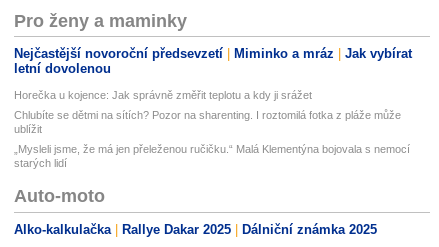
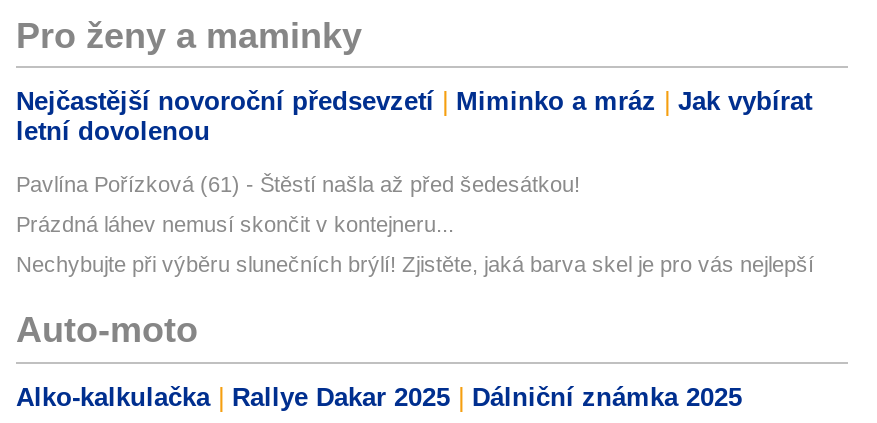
[14,89,312,101] Horečka u kojence: Jak správně změřit teplotu a kdy ji srážet -> [16,173,580,197] Pavlína Pořízková (61) - Štěstí našla až před šedesátkou!
[14,109,401,135] Chlubíte se dětmi na sítích? Pozor na sharenting. I roztomilá fotka z pláže může | ublížit -> [16,213,454,237] Prázdná láhev nemusí skončit v kontejneru...
[14,143,410,169] „Mysleli jsme, že má jen přeleženou ručičku.“ Malá Klementýna bojovala s nemocí | starých lidí -> [16,253,814,277] Nechybujte při výběru slunečních brýlí! Zjistěte, jaká barva skel je pro vás nejlepší

